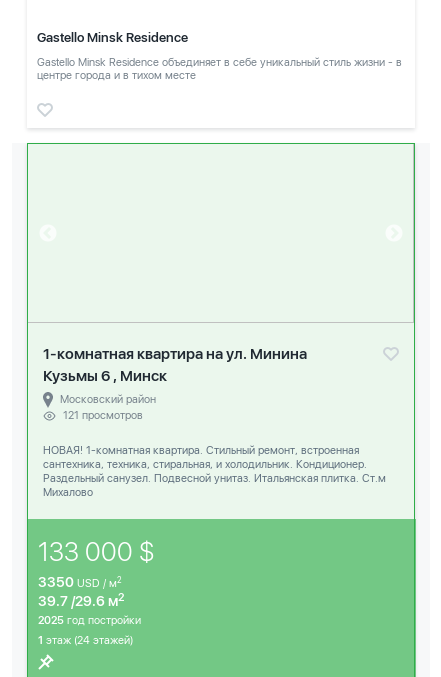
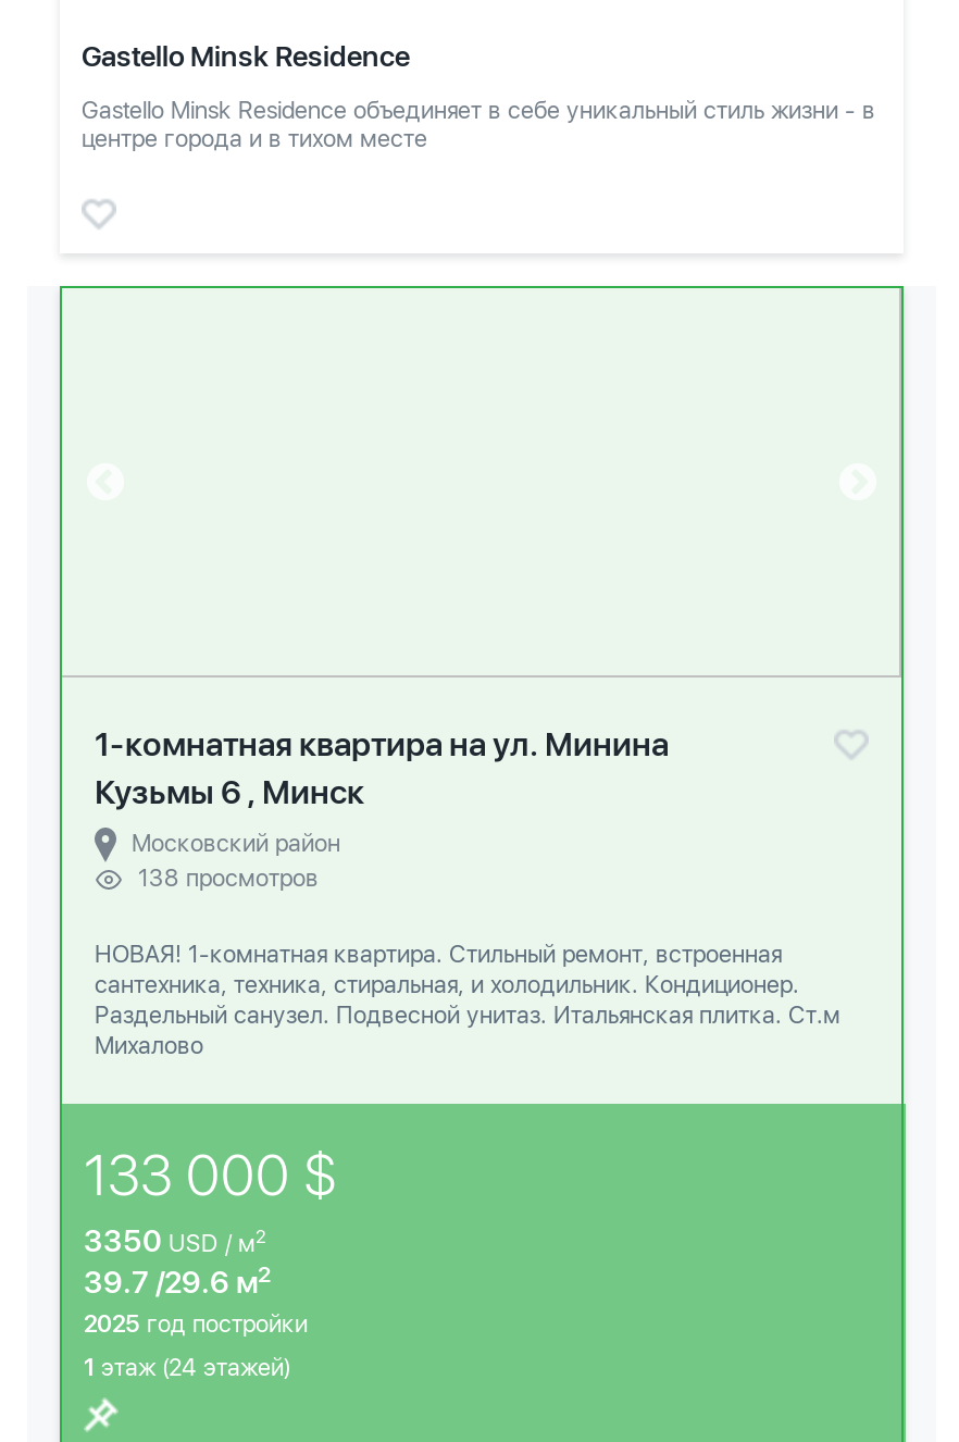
[63,409,143,422] 121 просмотров -> [138,865,319,893] 138 просмотров

